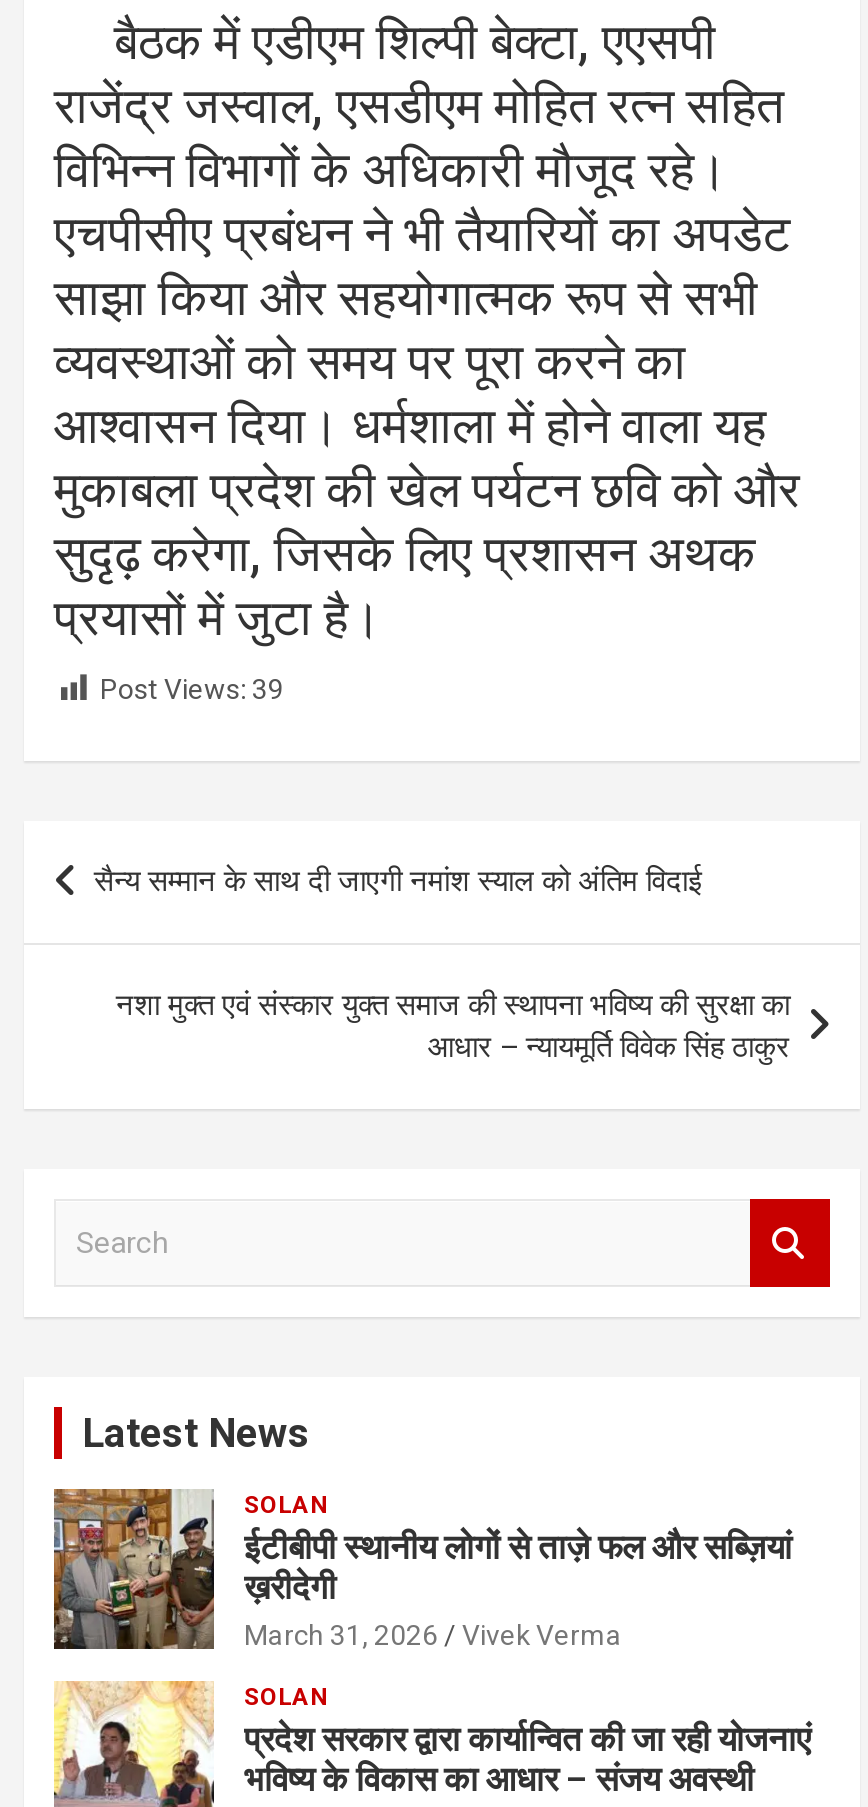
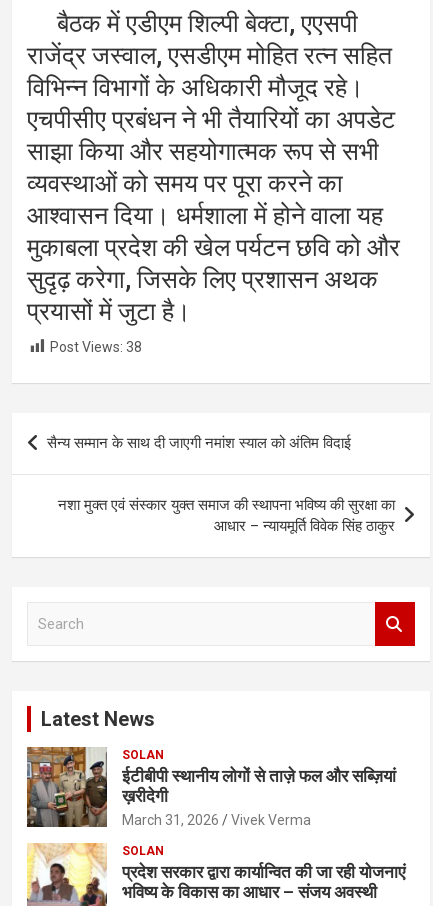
[100,673,284,705] Post Views: 39 -> [50,339,142,355] Post Views: 38

